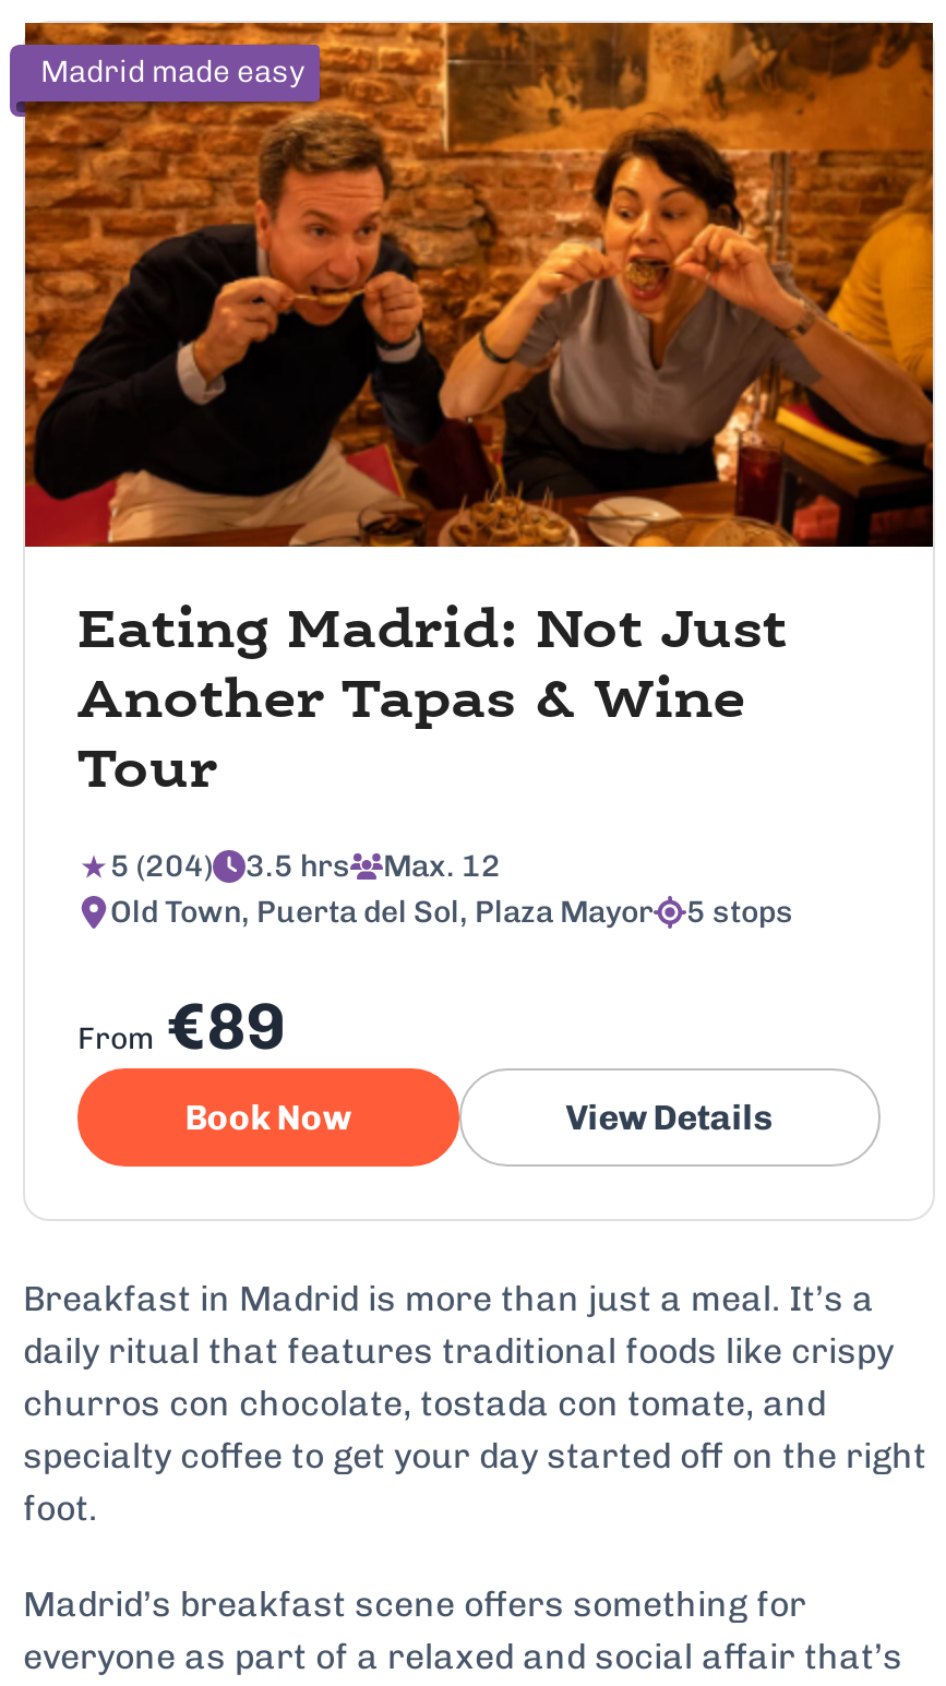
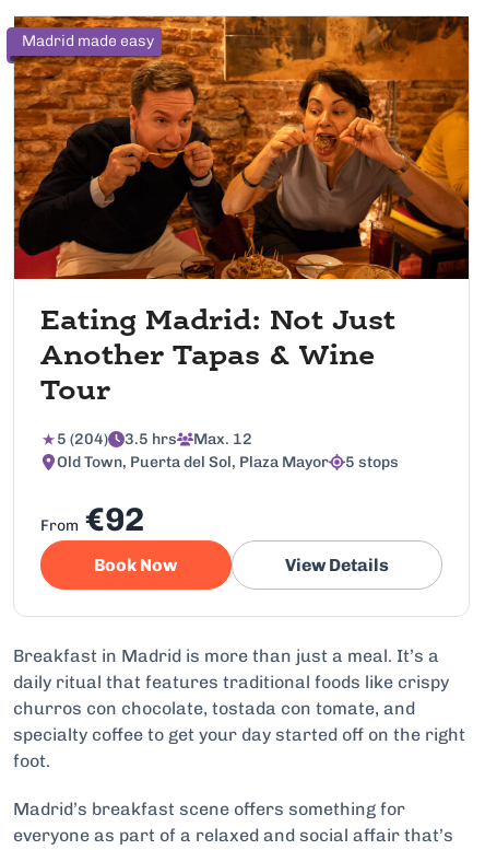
[77,988,285,1067] From €89 -> [40,500,144,540] From €92

